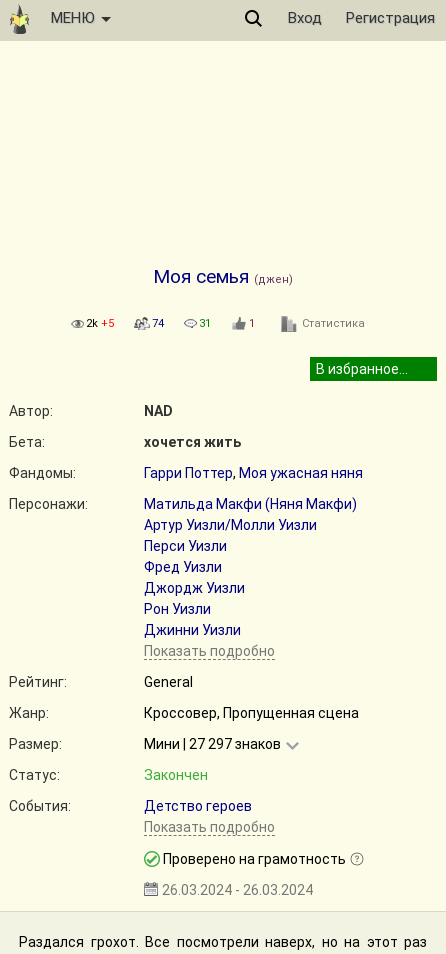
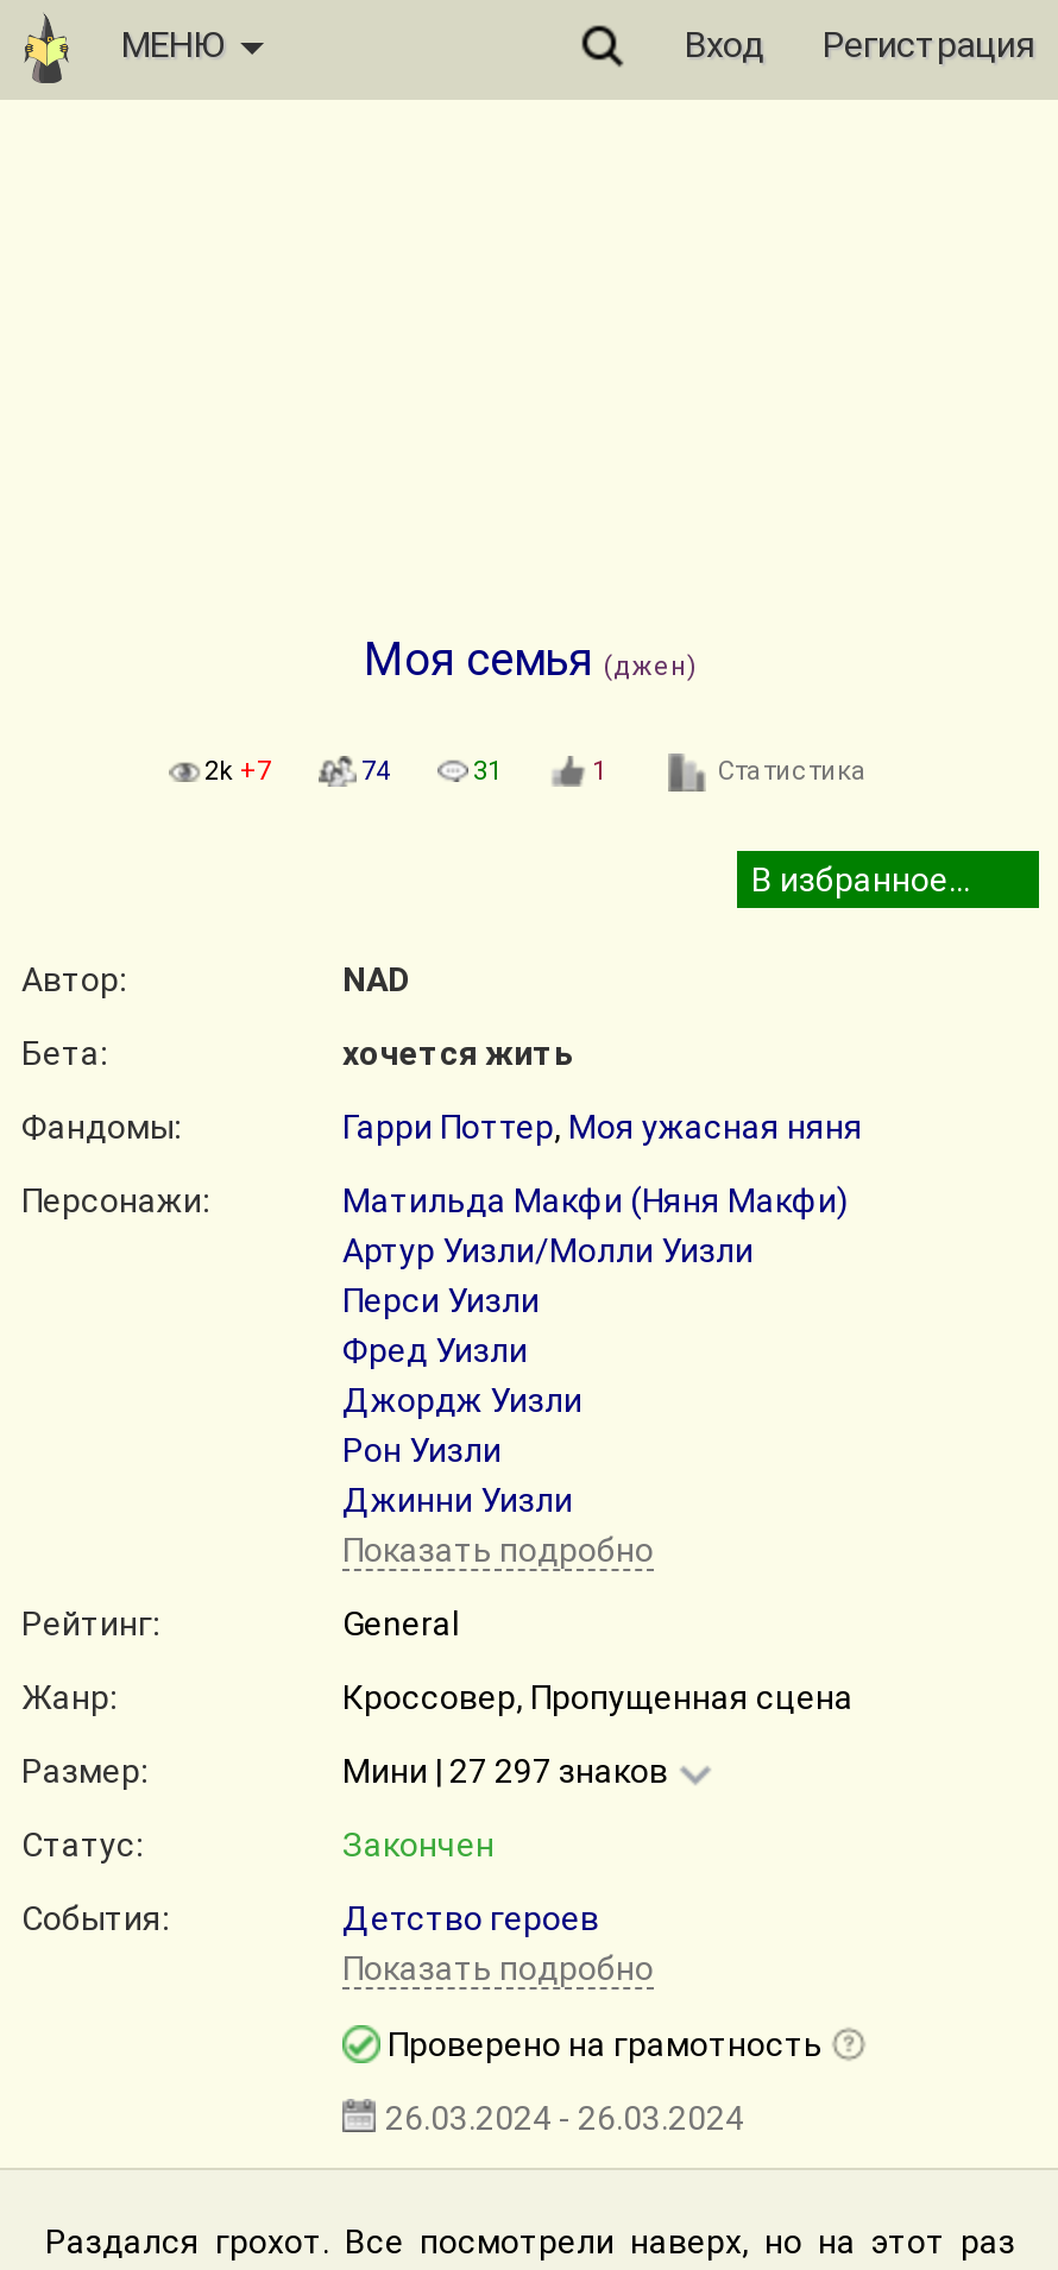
[86,317,114,330] 2k +5 -> [204,756,271,787] 2k +7

